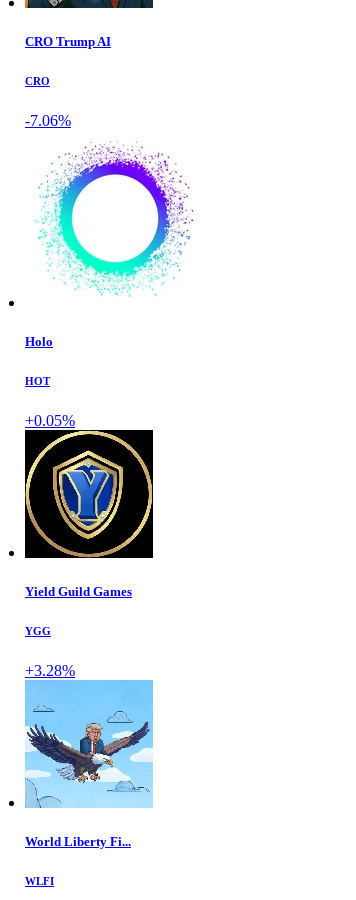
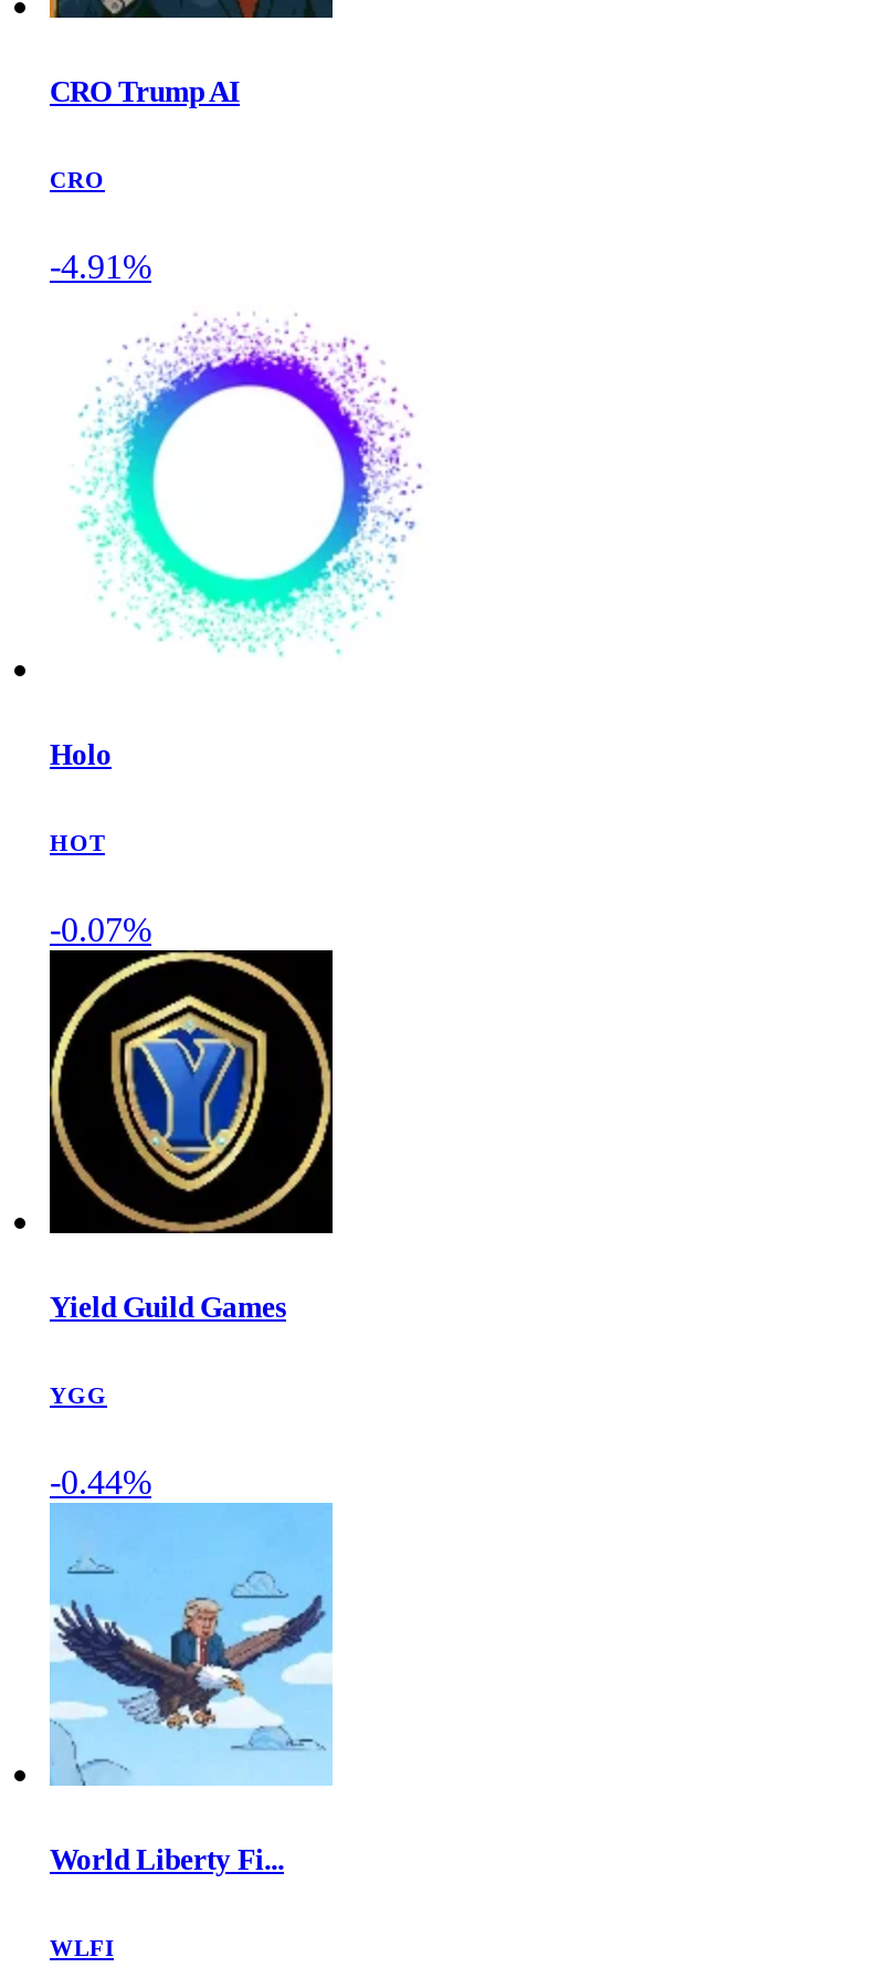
[25,112,71,129] -7.06% -> [50,248,151,285] -4.91%
[25,412,75,429] +0.05% -> [50,911,151,948] -0.07%
[25,662,75,679] +3.28% -> [50,1463,151,1501] -0.44%

